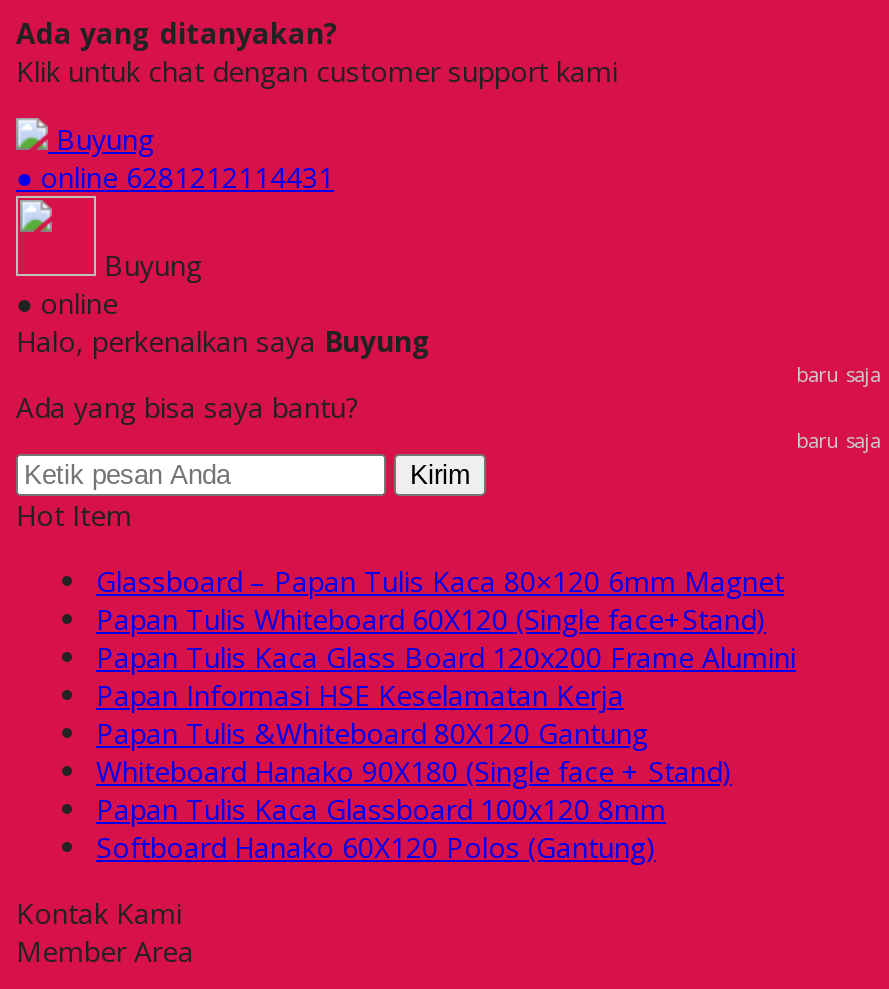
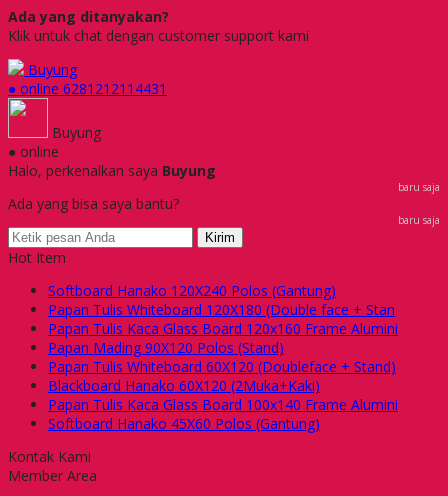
[96,562,796,866] Glassboard – Papan Tulis Kaca 80×120 6mm Magnet | Papan Tulis Whiteboard 60X120 (Single face+Stand) | Papan Tulis Kaca Glass Board 120x200 Frame Alumini | Papan Informasi HSE Keselamatan Kerja | Papan Tulis &Whiteboard 80X120 Gantung | Whiteboard Hanako 90X180 (Single face + Stand) | Papan Tulis Kaca Glassboard 100x120 8mm | Softboard Hanako 60X120 Polos (Gantung) -> [48,281,398,433] Softboard Hanako 120X240 Polos (Gantung) | Papan Tulis Whiteboard 120X180 (Double face + Stan | Papan Tulis Kaca Glass Board 120x160 Frame Alumini | Papan Mading 90X120 Polos (Stand) | Papan Tulis Whiteboard 60X120 (Doubleface + Stand) | Blackboard Hanako 60X120 (2Muka+Kaki) | Papan Tulis Kaca Glass Board 100x140 Frame Alumini | Softboard Hanako 45X60 Polos (Gantung)

